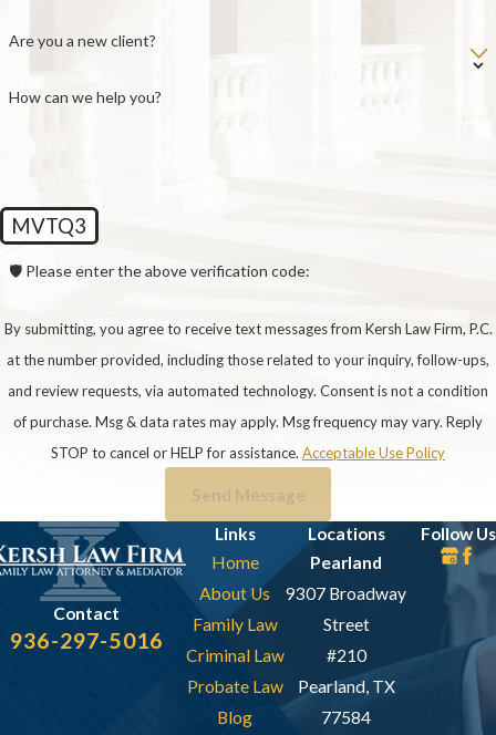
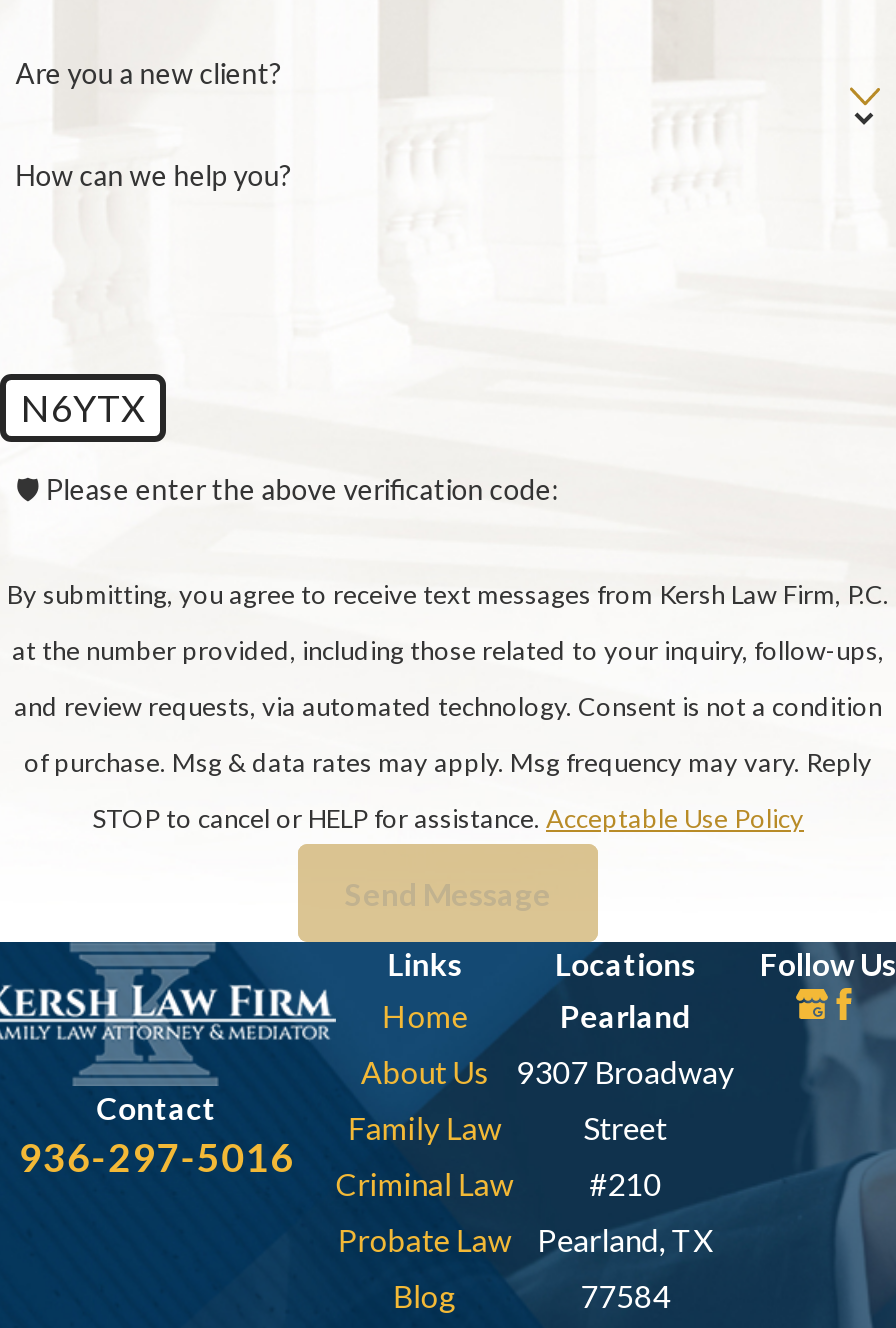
[12,214,87,238] MVTQ3 -> [21,386,145,430] N6YTX

